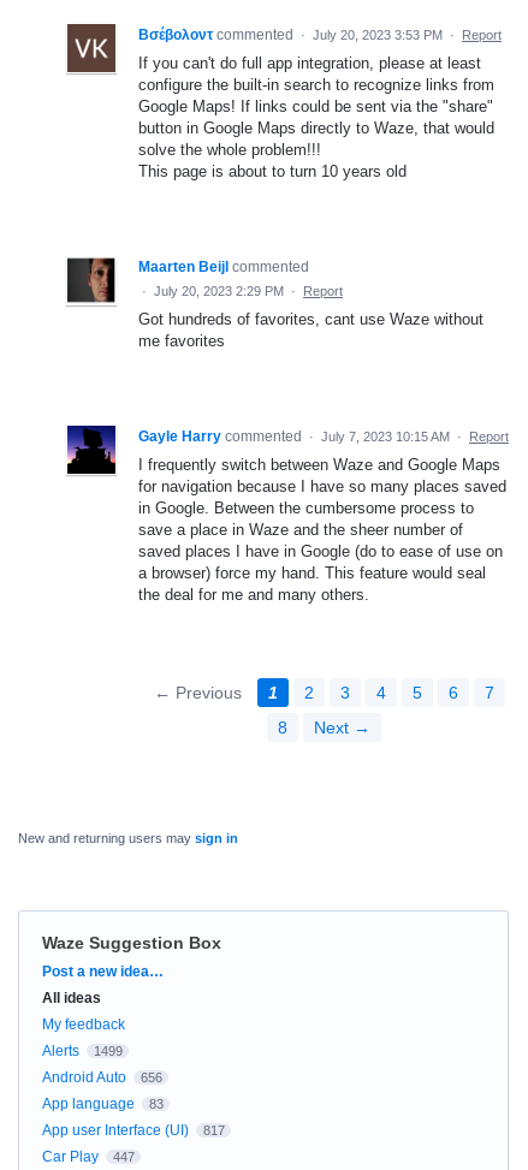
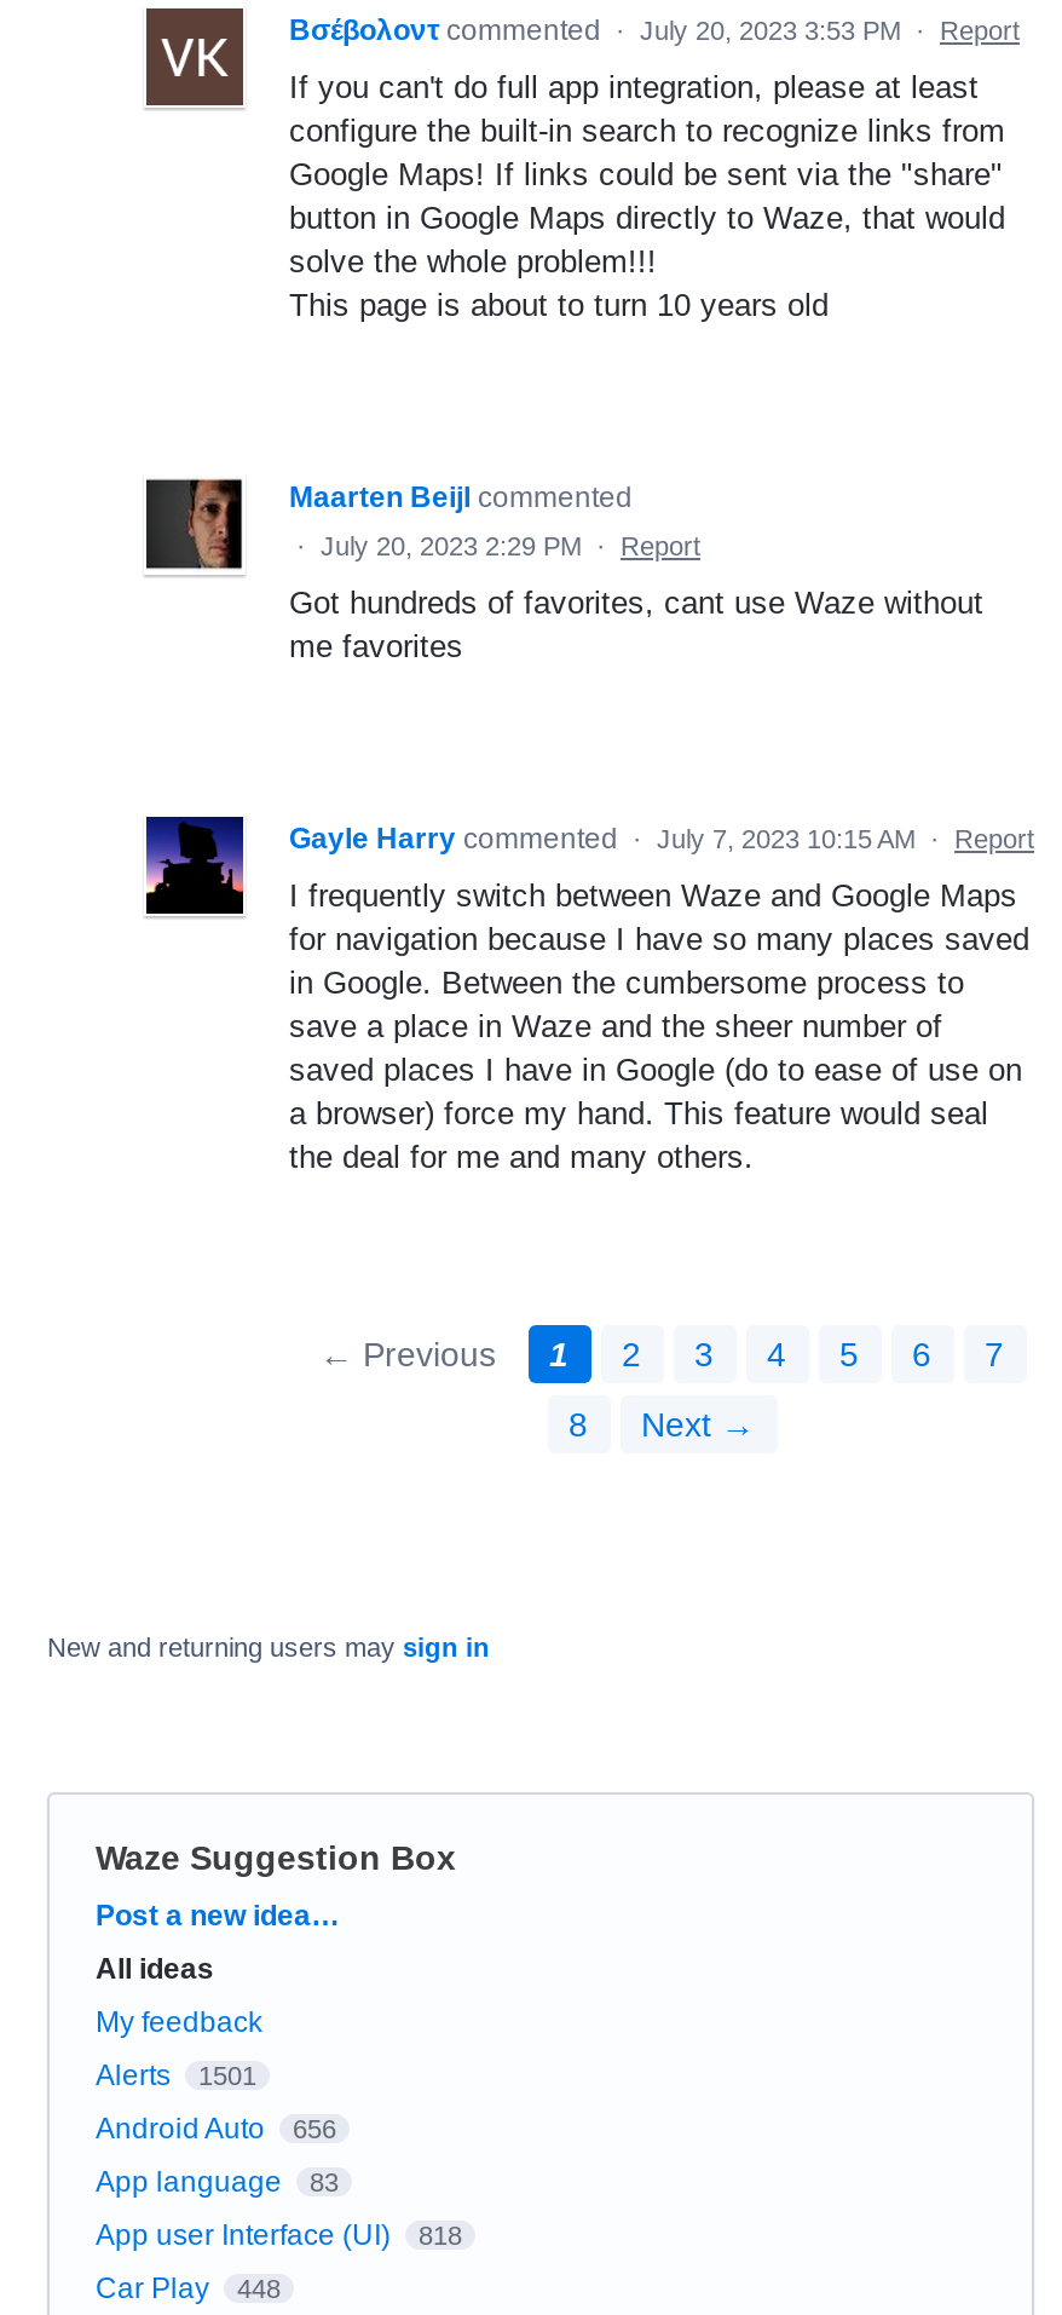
[42,1042,122,1059] Alerts 1499 -> [96,2058,256,2092] Alerts 1501
[42,1122,224,1138] App user Interface (UI) 817 -> [96,2218,462,2252] App user Interface (UI) 818
[42,1148,134,1165] Car Play 447 -> [96,2271,281,2305] Car Play 448

